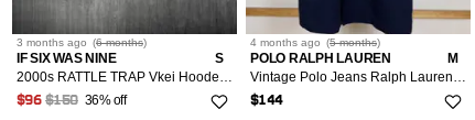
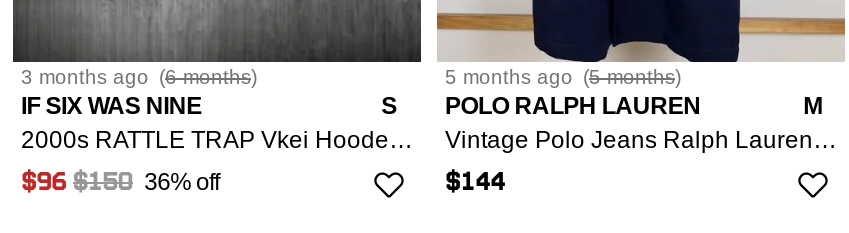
[250,36,380,48] 4 months ago (5 months) -> [445,66,681,88] 5 months ago (5 months)

